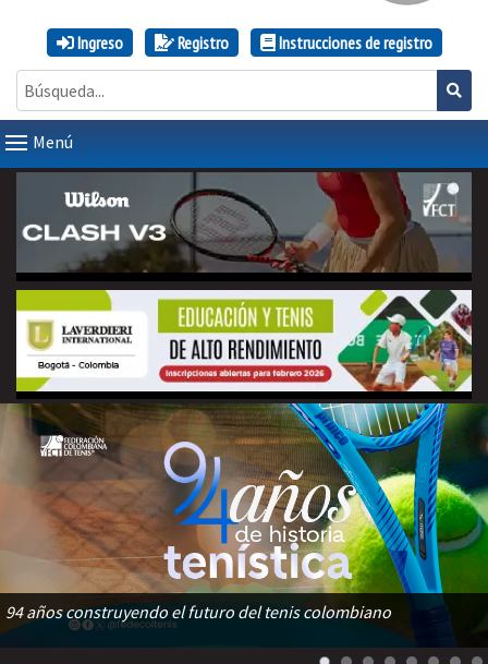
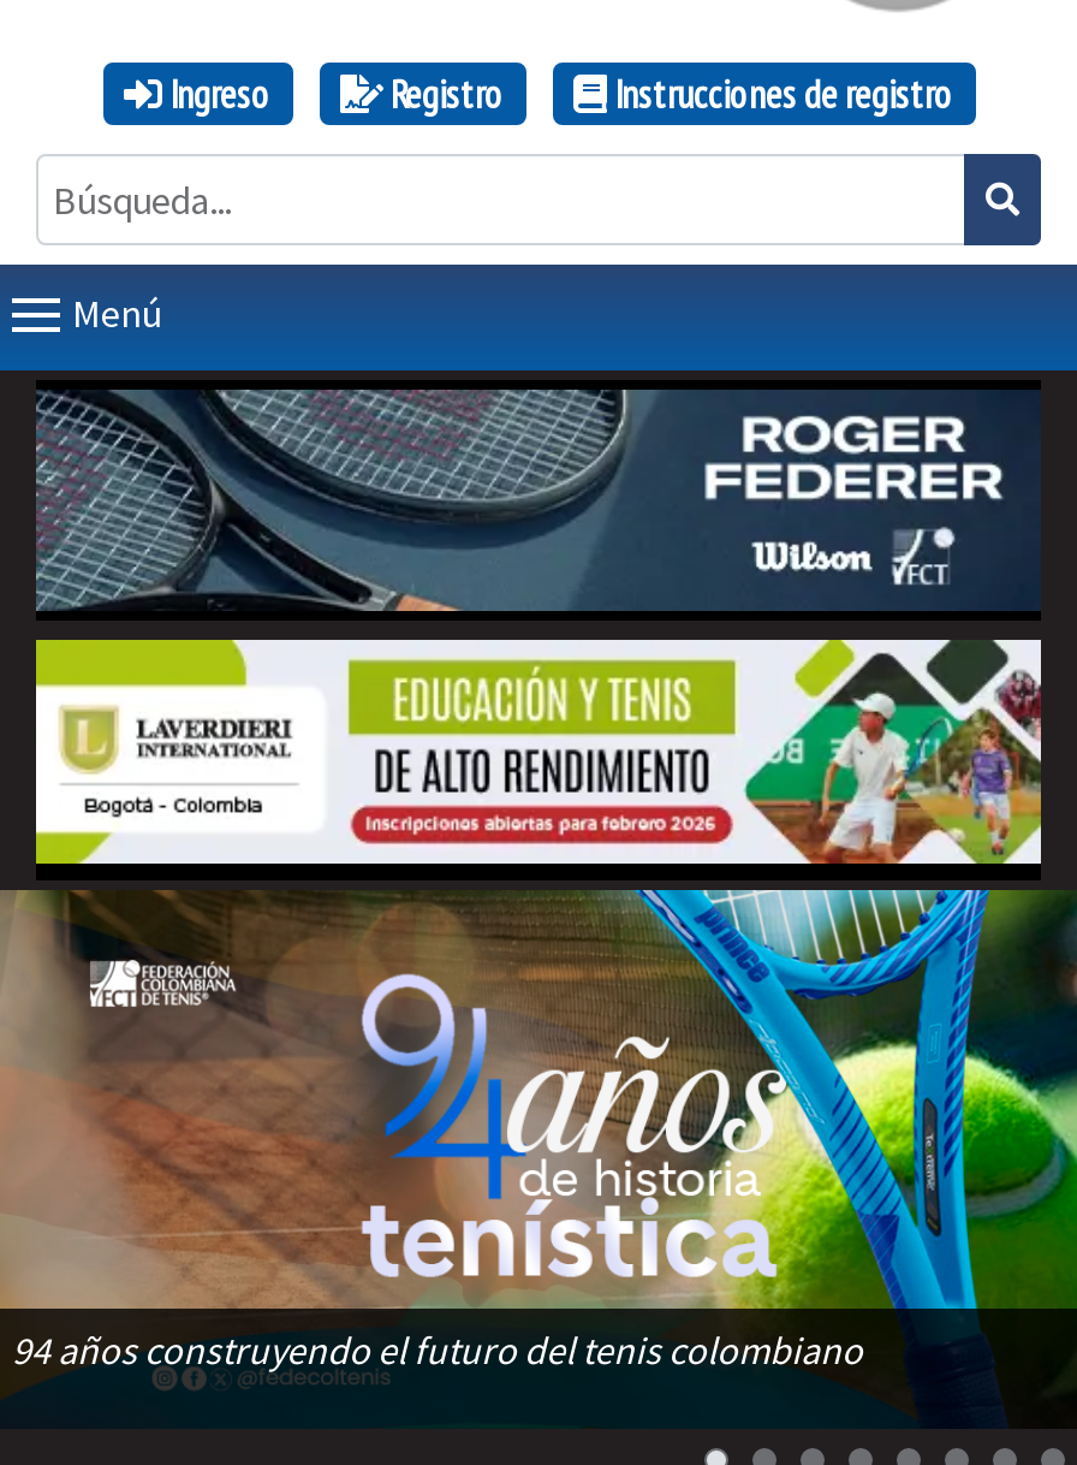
[16,171,472,277] [image] -> [36,380,1041,613] [image]

